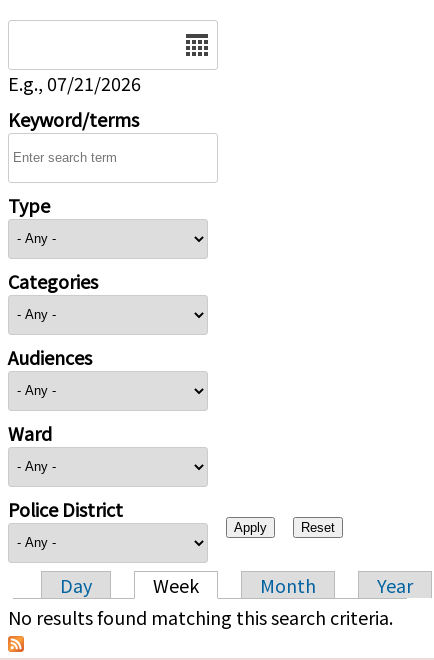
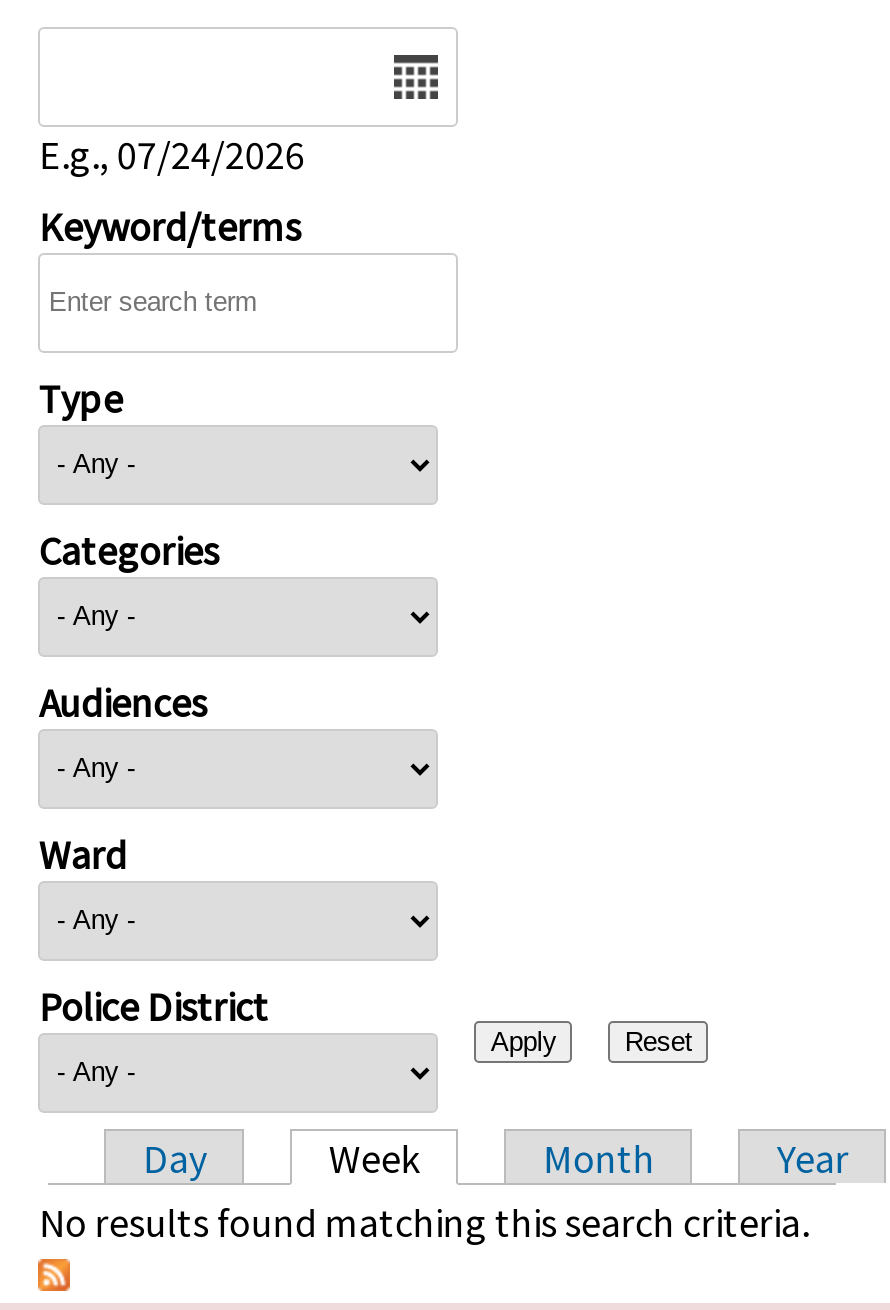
[8,69,141,95] E.g., 07/21/2026 -> [39,126,305,178] E.g., 07/24/2026

